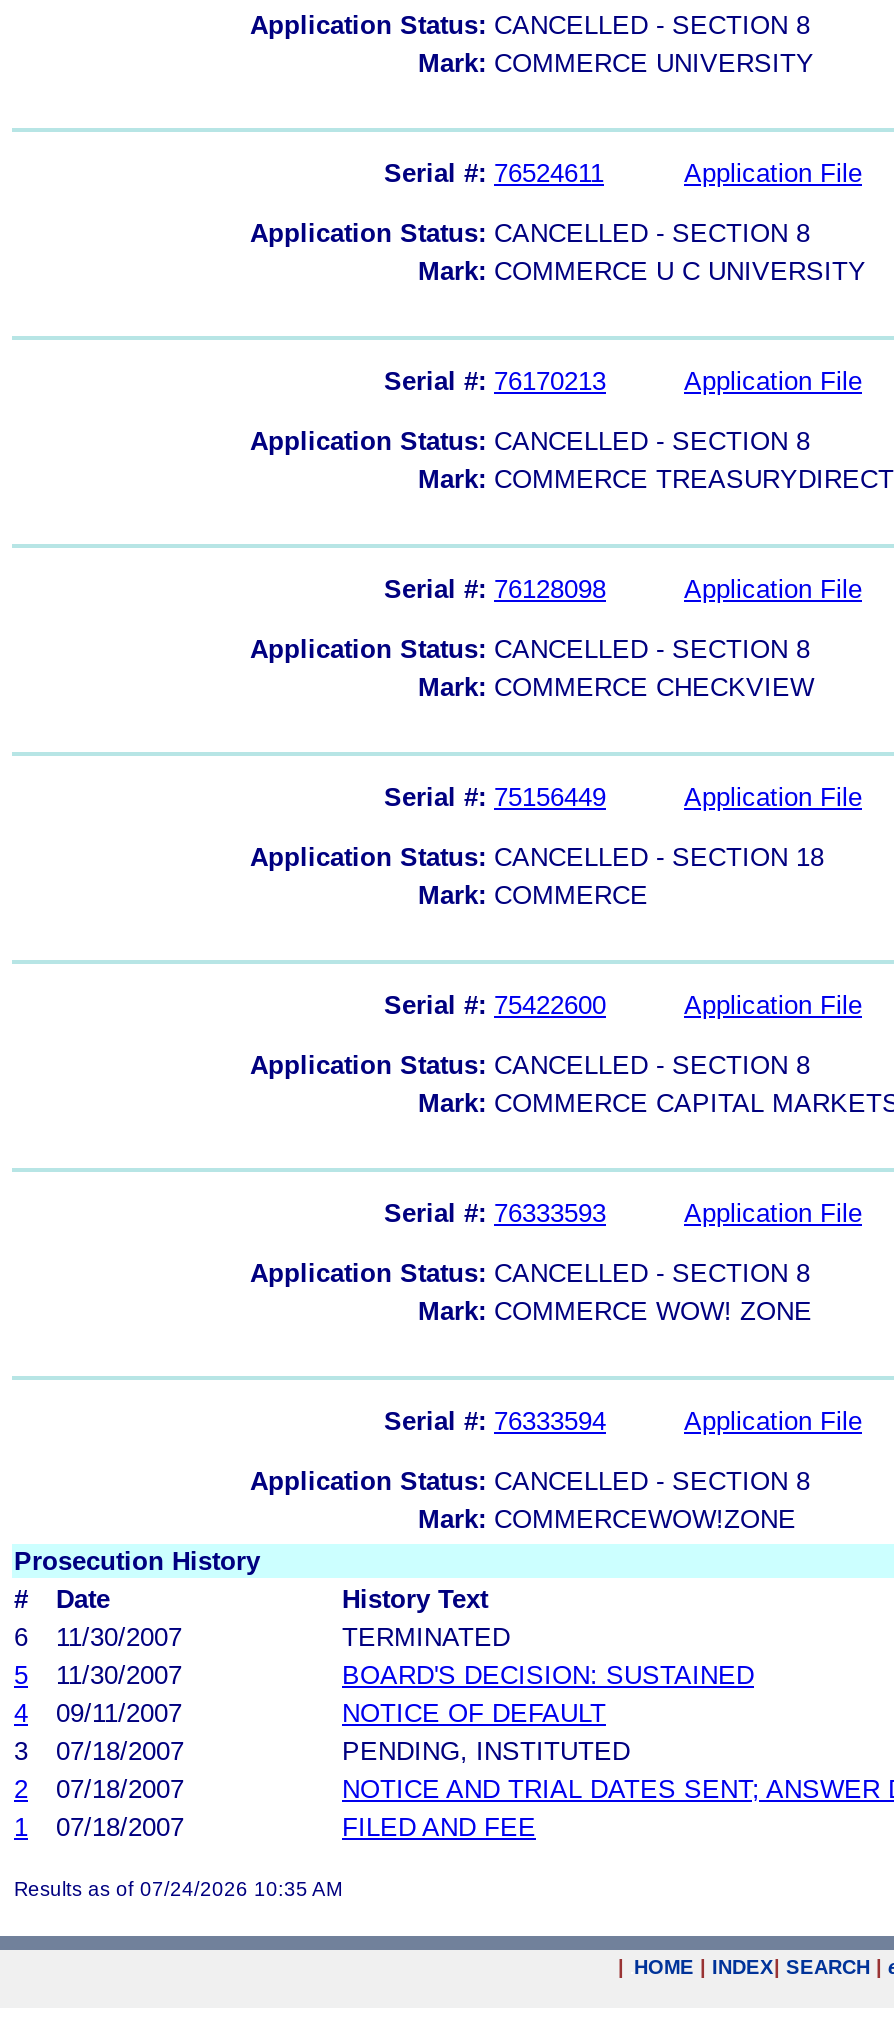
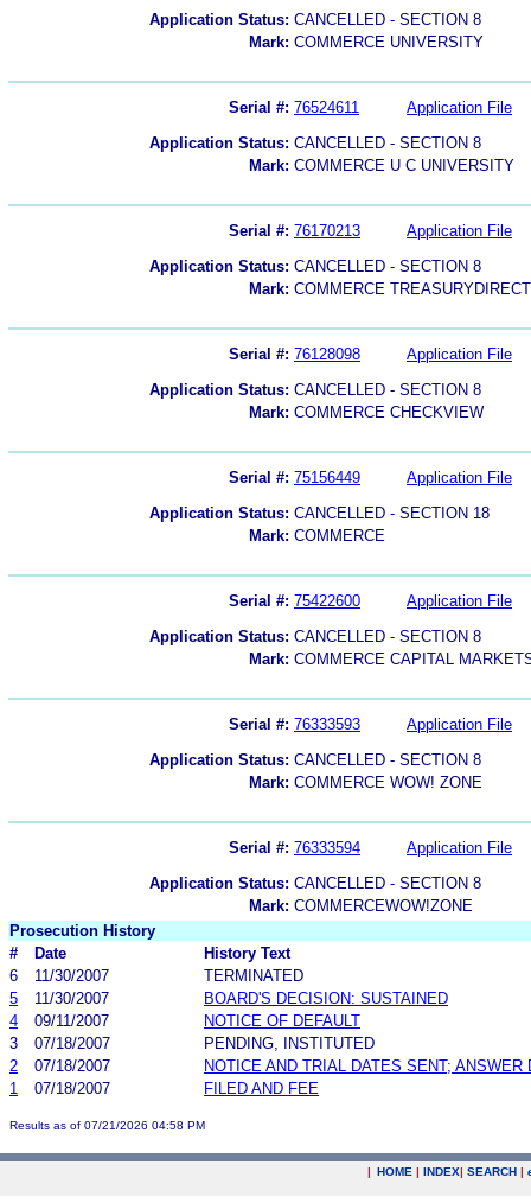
[14,1878,342,1900] Results as of 07/24/2026 10:35 AM -> [9,1119,205,1132] Results as of 07/21/2026 04:58 PM

